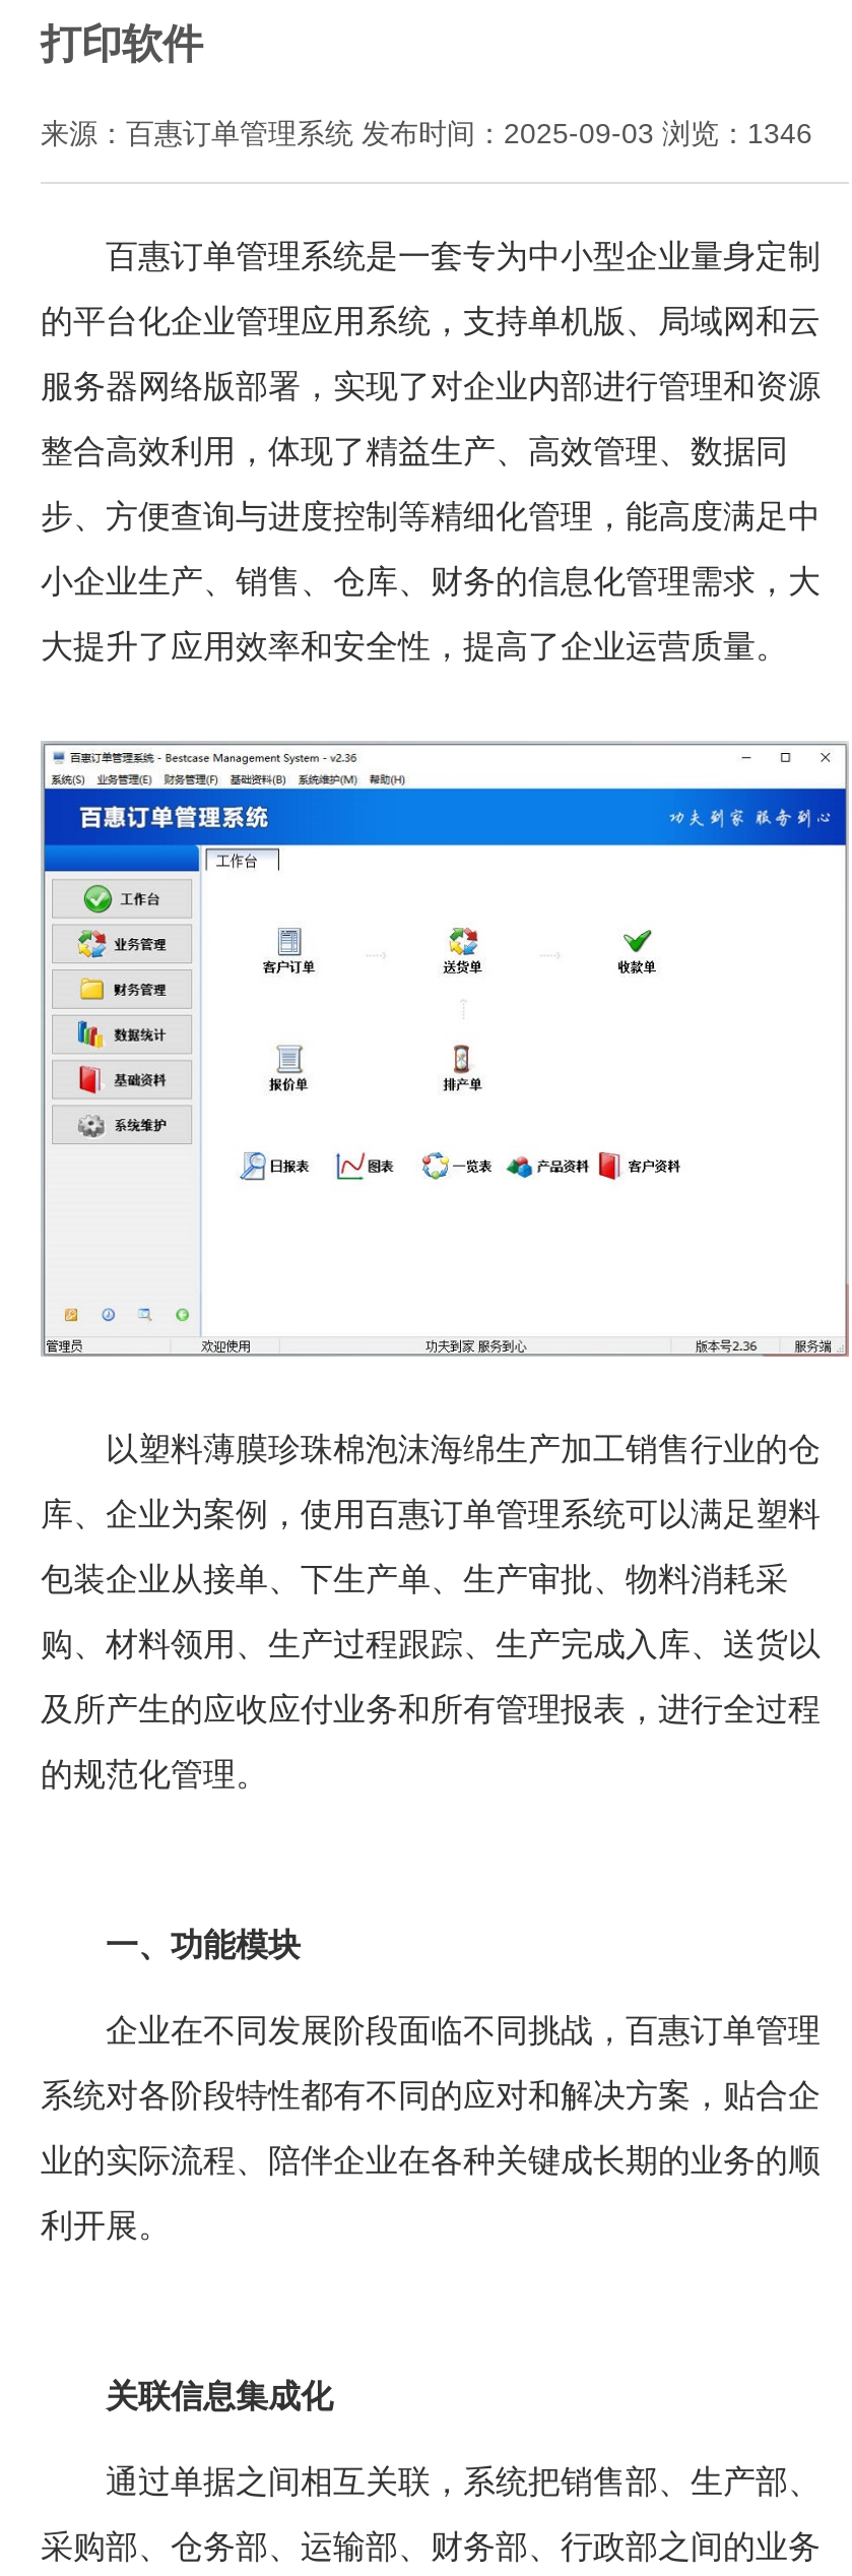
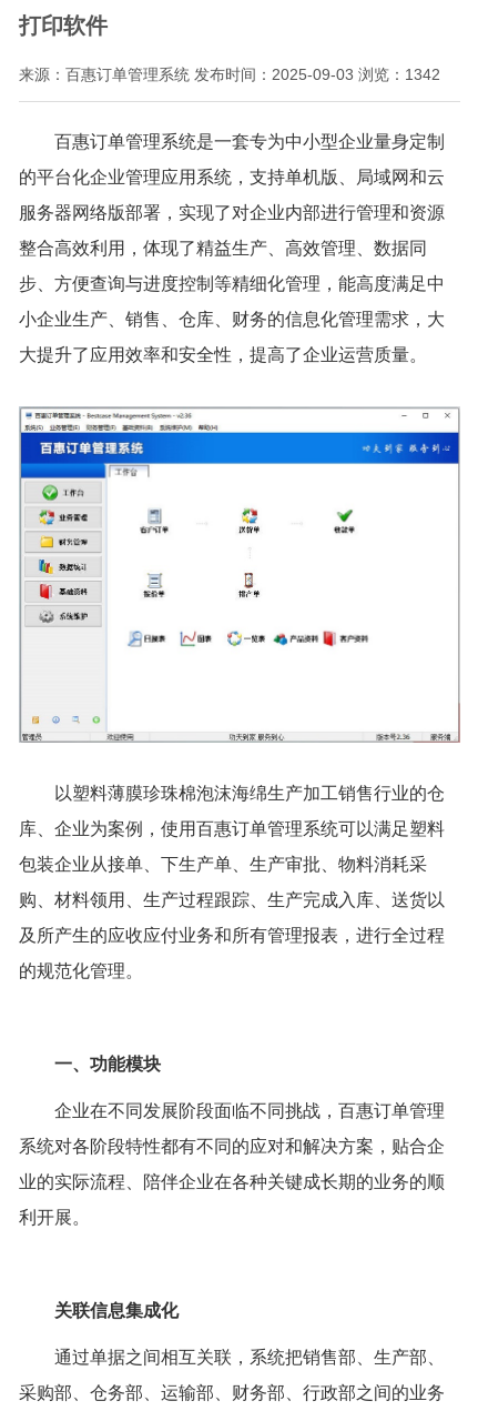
[41,117,812,149] 来源：百惠订单管理系统 发布时间：2025-09-03 浏览：1346 -> [19,65,440,83] 来源：百惠订单管理系统 发布时间：2025-09-03 浏览：1342

